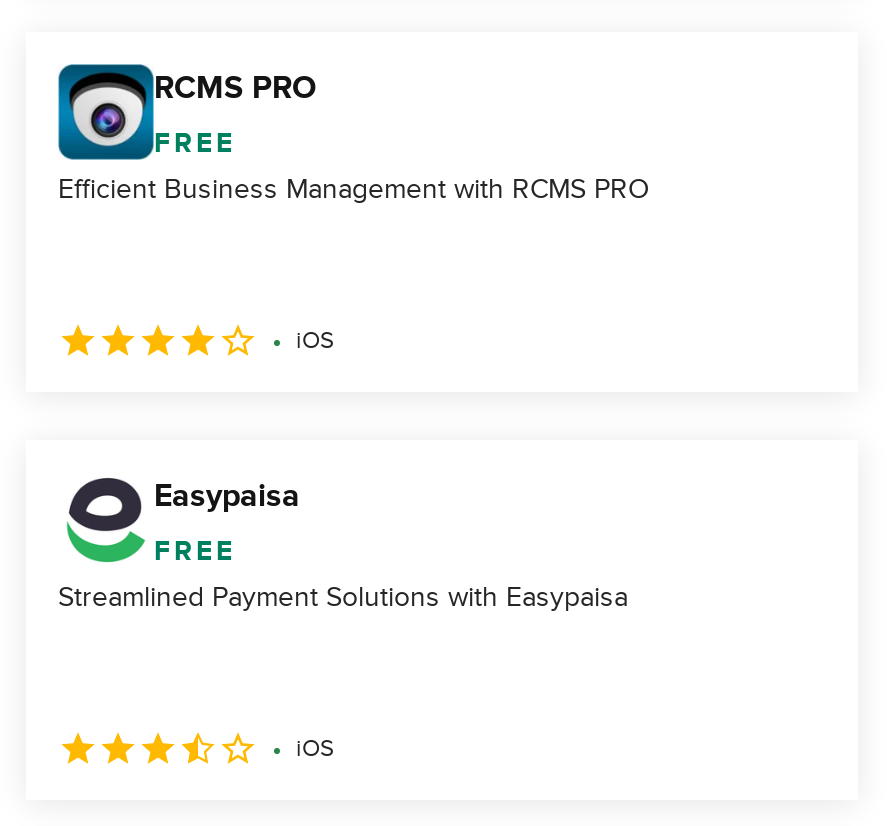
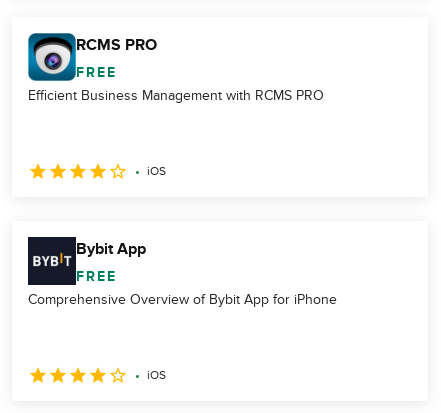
[58,472,300,566] [image] | Easypaisa -> [27,236,146,284] [image] | Bybit App
[58,580,628,614] Streamlined Payment Solutions with Easypaisa -> [28,291,337,308] Comprehensive Overview of Bybit App for iPhone

